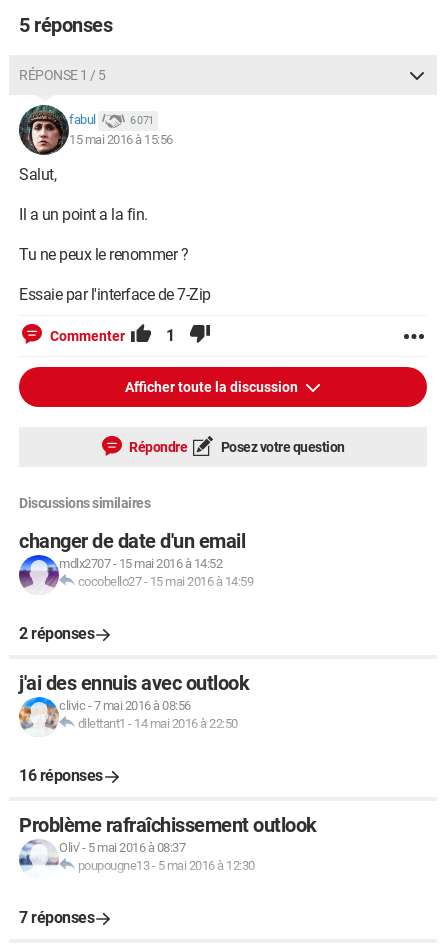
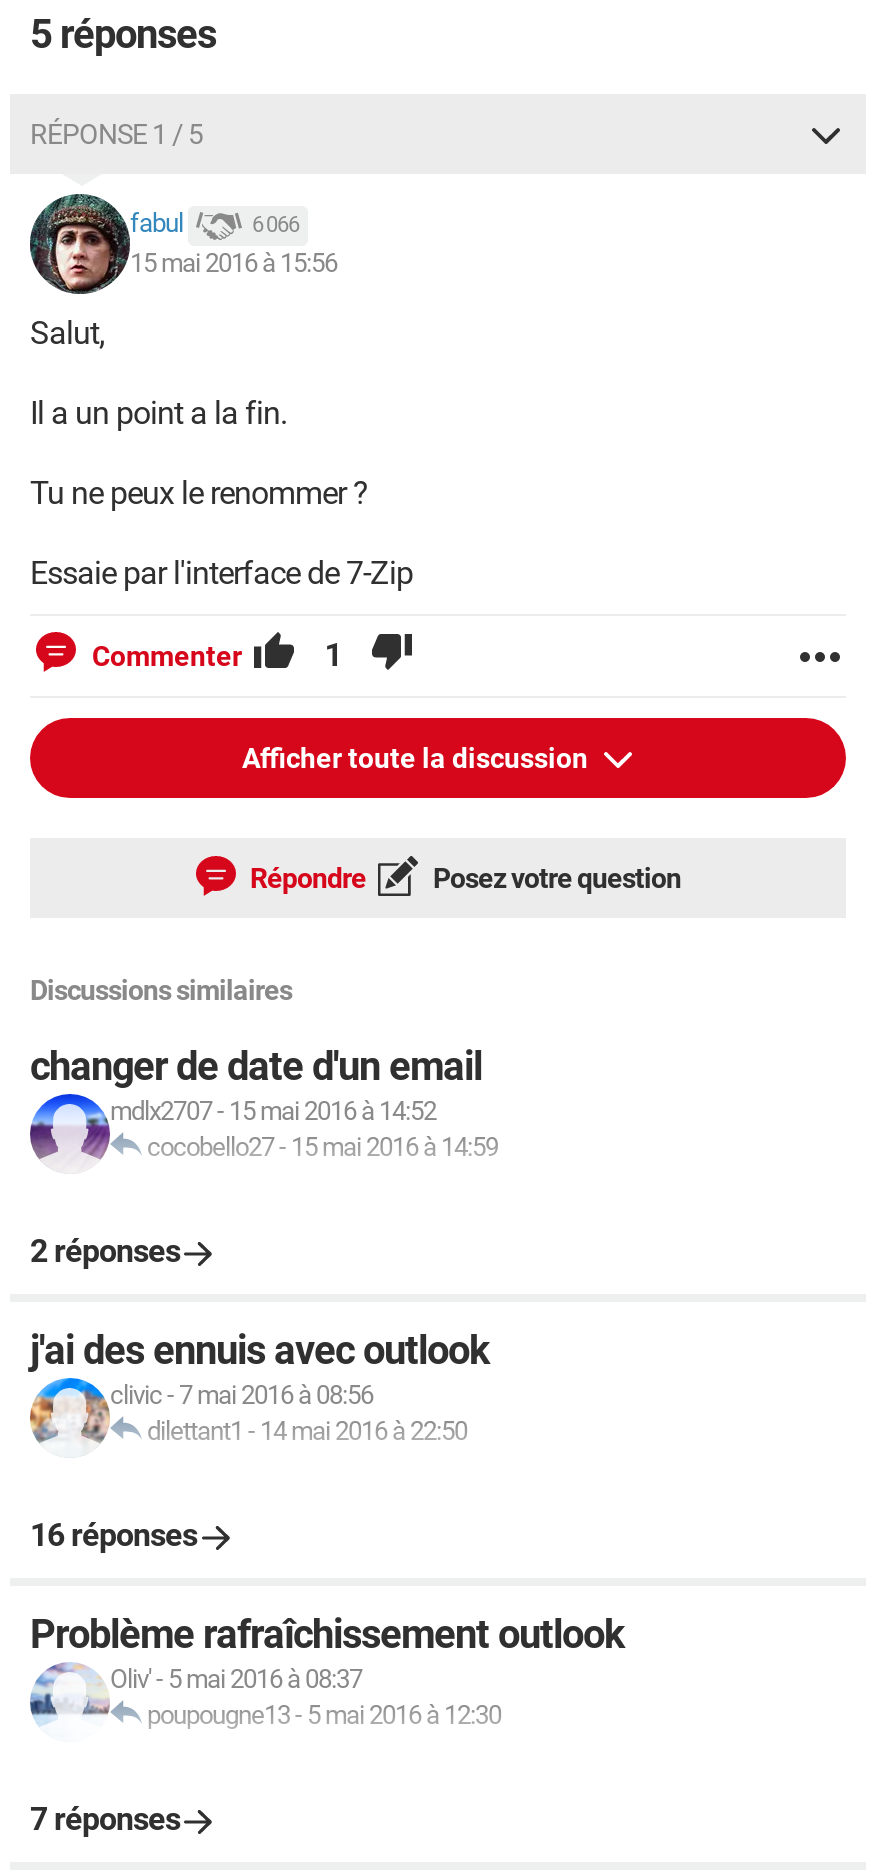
[130,114,153,127] 6 071 -> [252,212,299,238] 6 066

